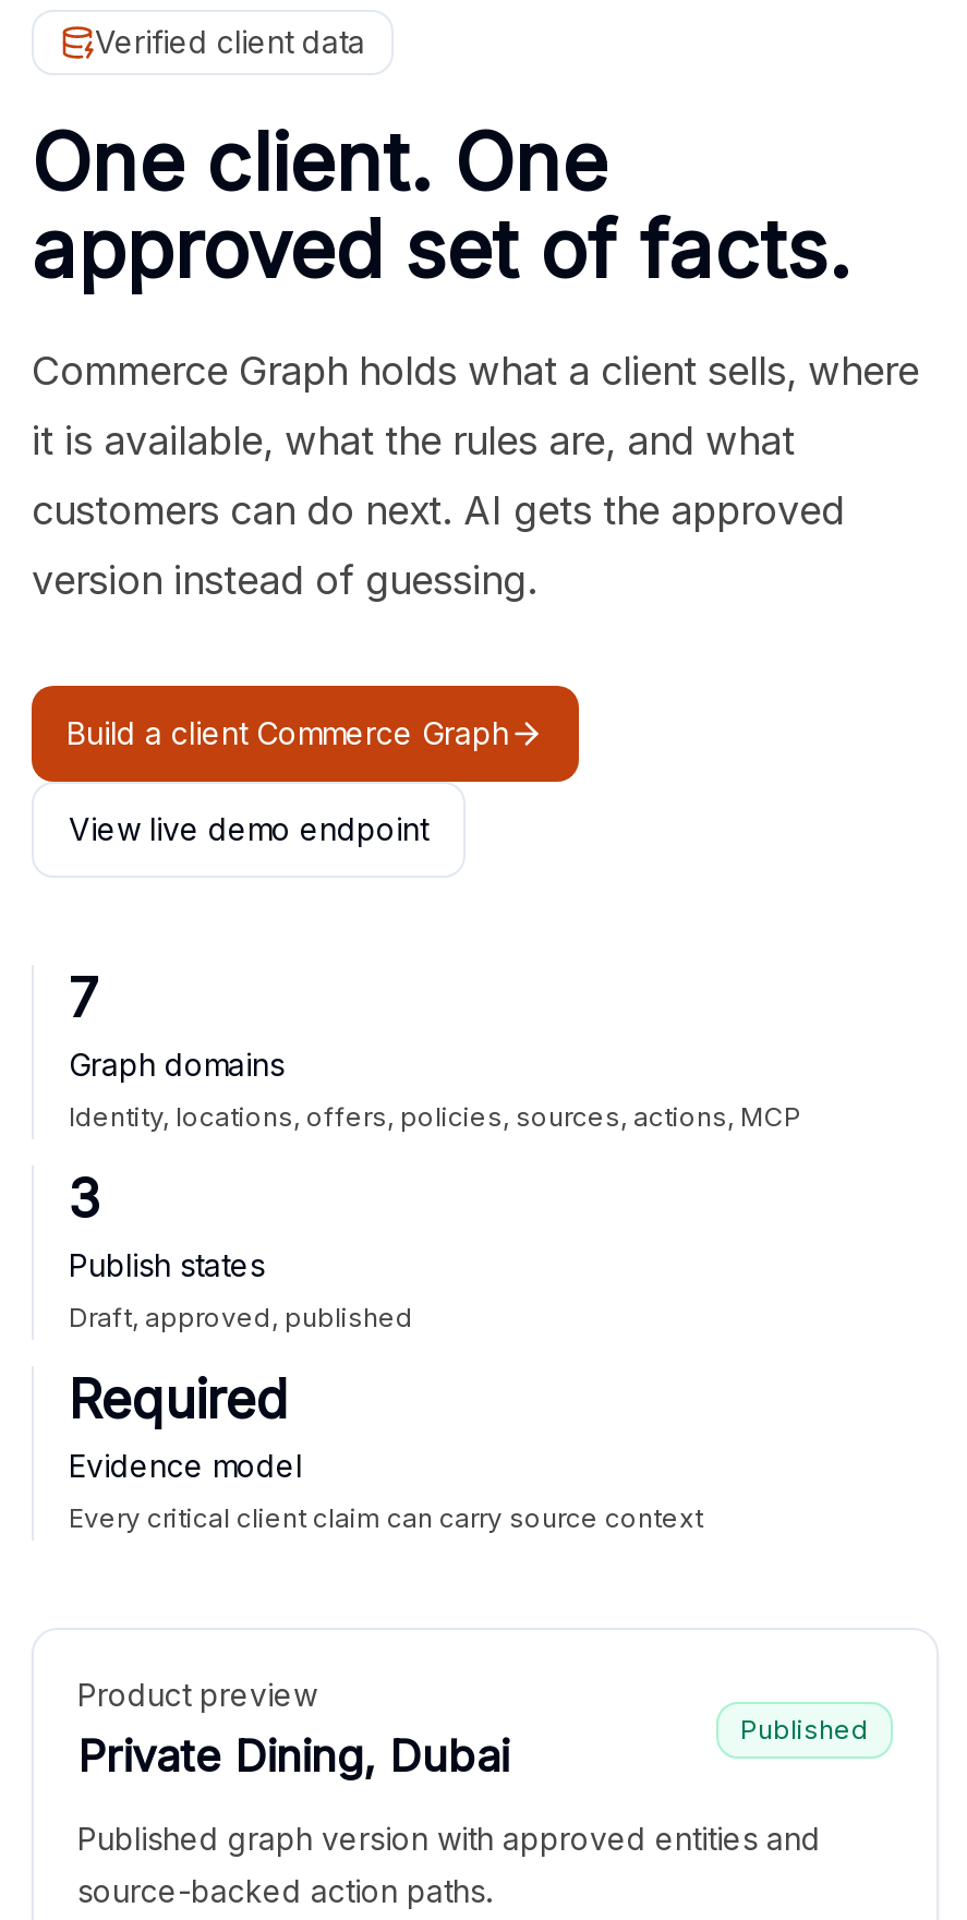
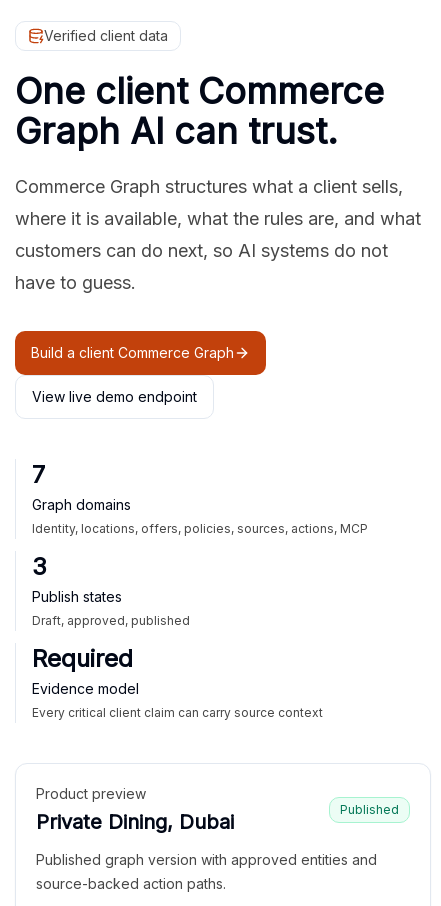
[32,114,851,298] One client. One | approved set of facts. -> [15,69,384,153] One client Commerce | Graph AI can trust.
[32,348,919,394] Commerce Graph holds what a client sells, where -> [15,176,403,197] Commerce Graph structures what a client sells,
[32,418,795,463] it is available, what the rules are, and what -> [15,208,421,229] where it is available, what the rules are, and what
[32,487,845,533] customers can do next. AI gets the approved -> [15,240,388,261] customers can do next, so AI systems do not
[32,557,537,603] version instead of guessing. -> [15,272,136,293] have to guess.

